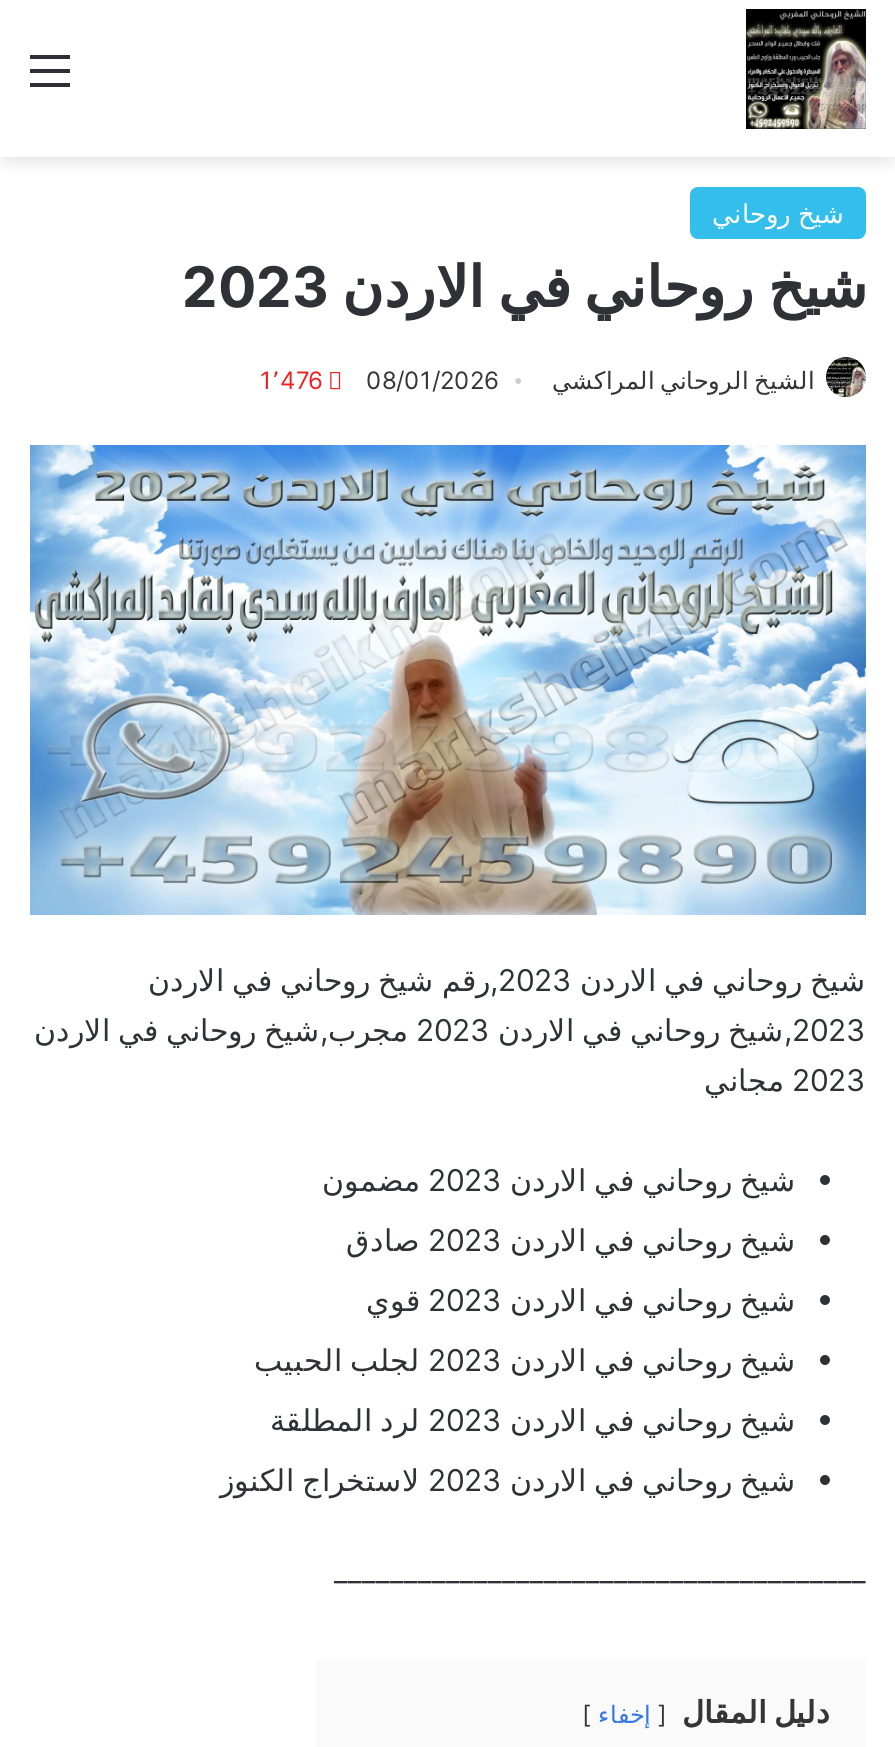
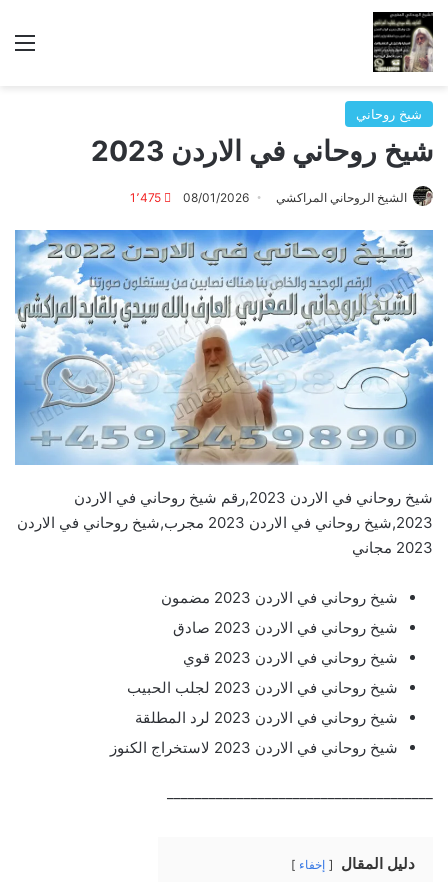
[260,365,814,395] الشيخ الروحاني المراكشي 08/01/2026 1٬476 -> [130,190,407,205] الشيخ الروحاني المراكشي 08/01/2026 1٬475

